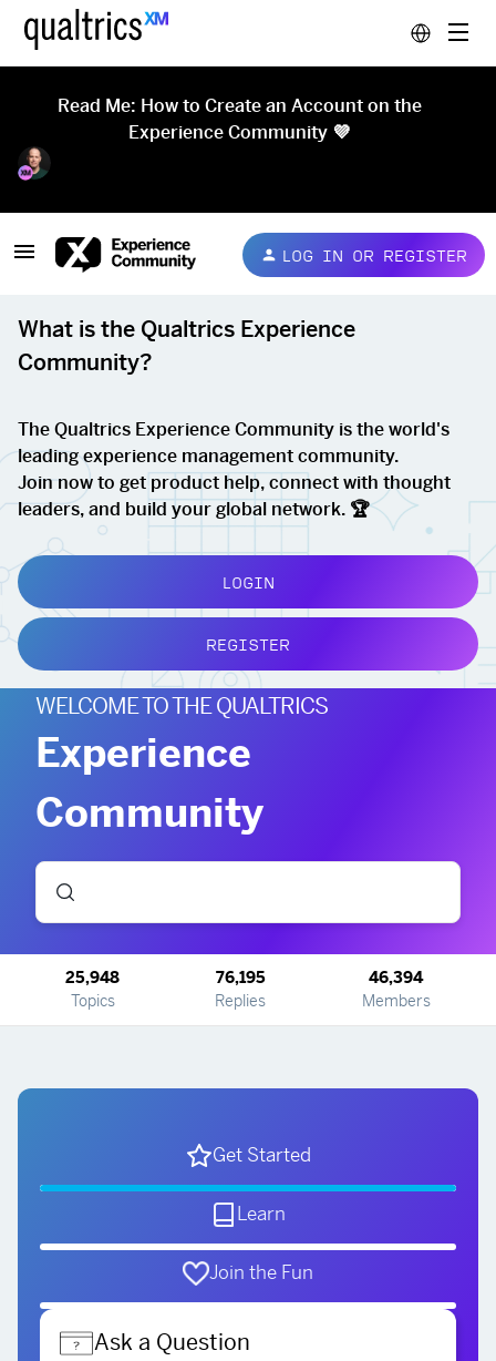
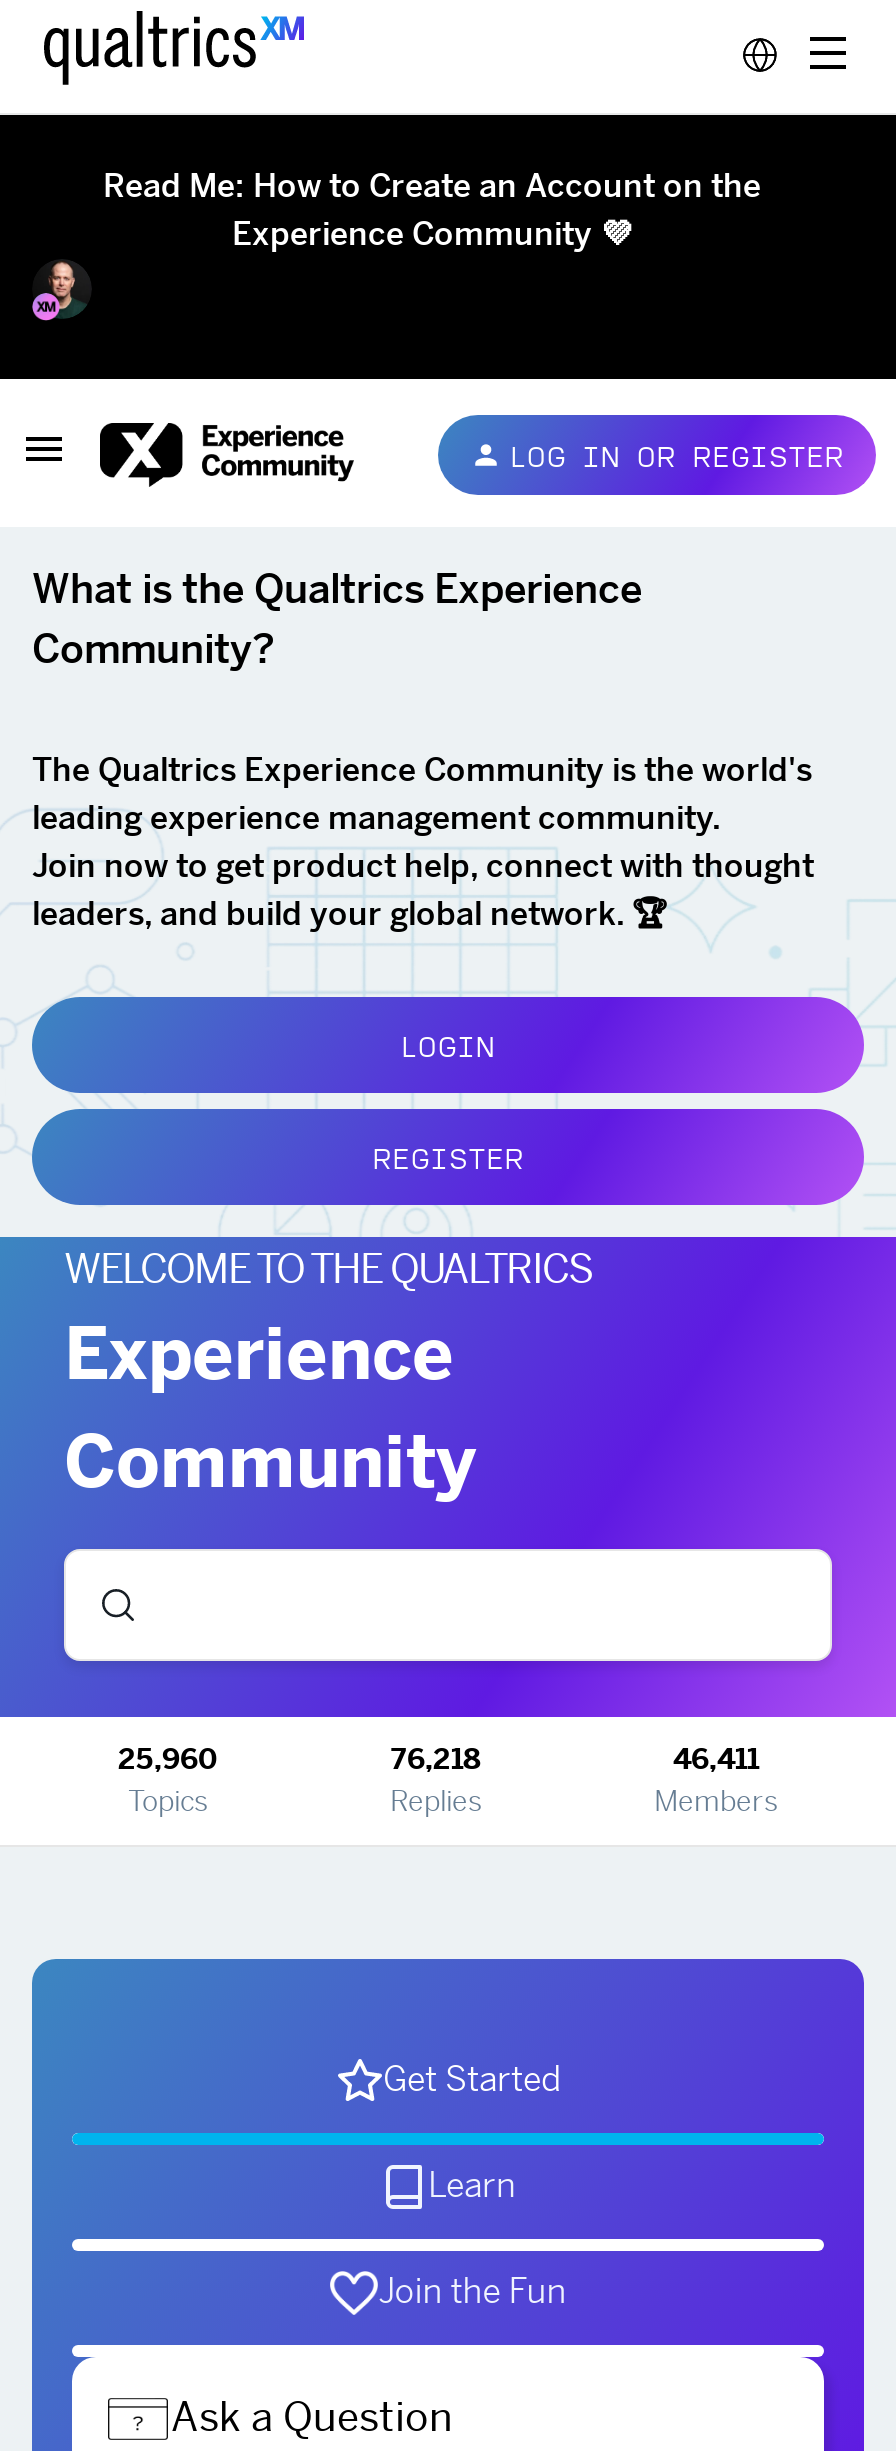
[66,968,120,988] 25,948 -> [118,1741,218,1777] 25,960
[216,968,266,988] 76,195 -> [391,1741,481,1777] 76,218
[369,968,423,988] 46,394 -> [673,1741,759,1777] 46,411

